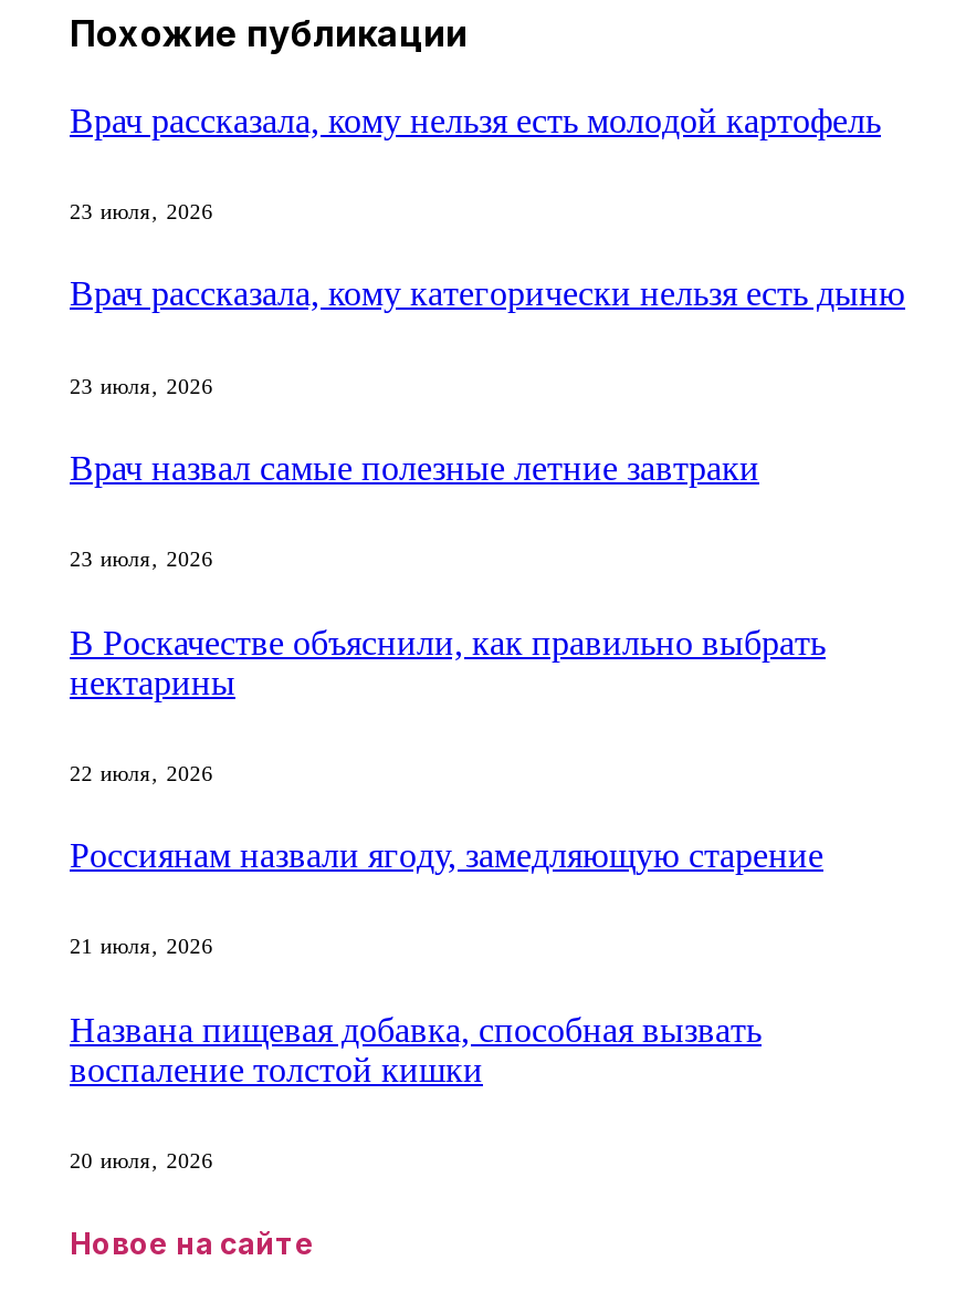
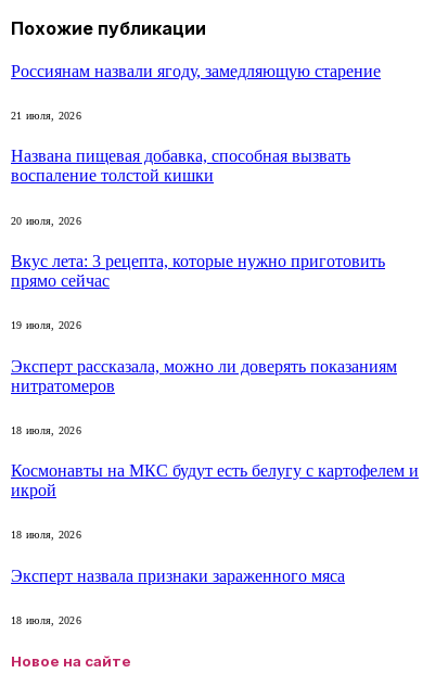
[70,102,905,785] Врач рассказала, кому нельзя есть молодой картофель | 23 июля, 2026 | Врач рассказала, кому категорически нельзя есть дыню | 23 июля, 2026 | Врач назвал самые полезные летние завтраки | 23 июля, 2026 | В Роскачестве объяснили, как правильно выбрать | нектарины | 22 июля, 2026 -> none
moved [70,836,823,1172] -> [11,62,381,227]: Россиянам назвали ягоду, замедляющую старение | 21 июля, 2026 | Названа пищевая добавка, способная вызвать | воспаление толстой кишки | 20 июля, 2026
none -> [11,252,419,626] Вкус лета: 3 рецепта, которые нужно приготовить | прямо сейчас | 19 июля, 2026 | Эксперт рассказала, можно ли доверять показаниям | нитратомеров | 18 июля, 2026 | Космонавты на МКС будут есть белугу с картофелем и | икрой | 18 июля, 2026 | Эксперт назвала признаки зараженного мяса | 18 июля, 2026

